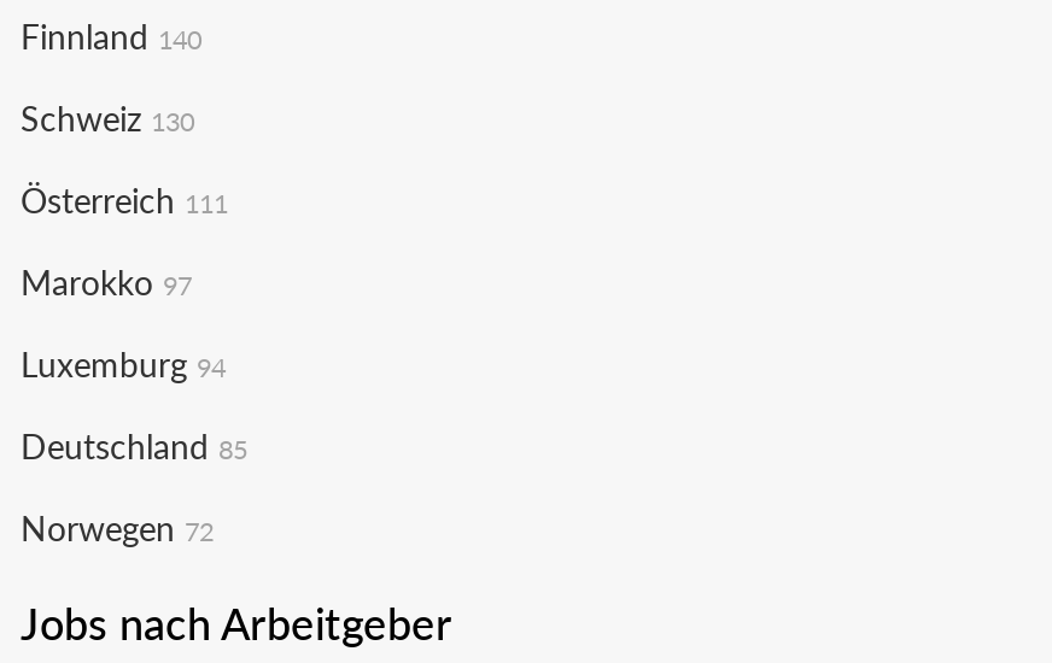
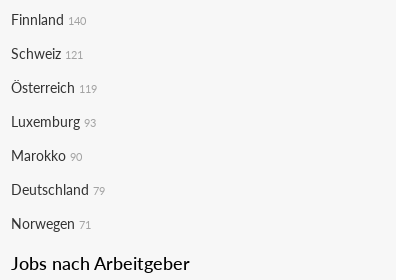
[21,93,194,141] Schweiz 130 -> [11,43,83,63] Schweiz 121
[21,175,228,223] Österreich 111 -> [11,77,97,97] Österreich 119
[21,257,192,305] Marokko 97 -> [11,111,96,131] Luxemburg 93
[21,339,226,387] Luxemburg 94 -> [11,145,82,165] Marokko 90
[21,421,247,469] Deutschland 85 -> [11,179,105,199] Deutschland 79
[21,503,214,551] Norwegen 72 -> [11,213,91,233] Norwegen 71

